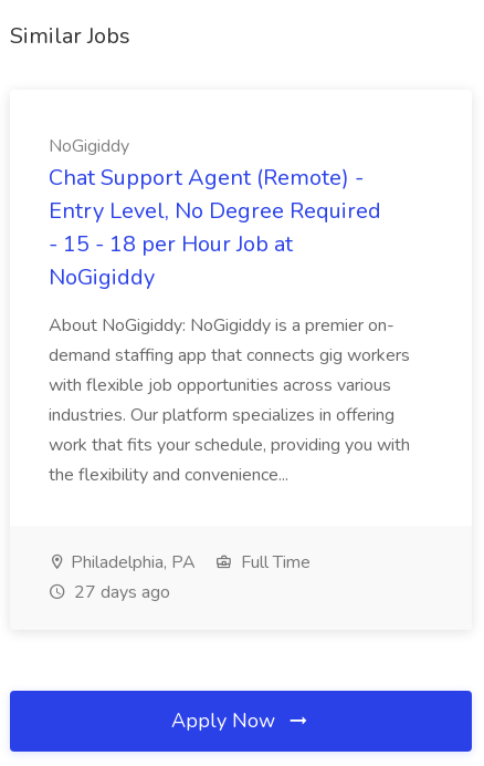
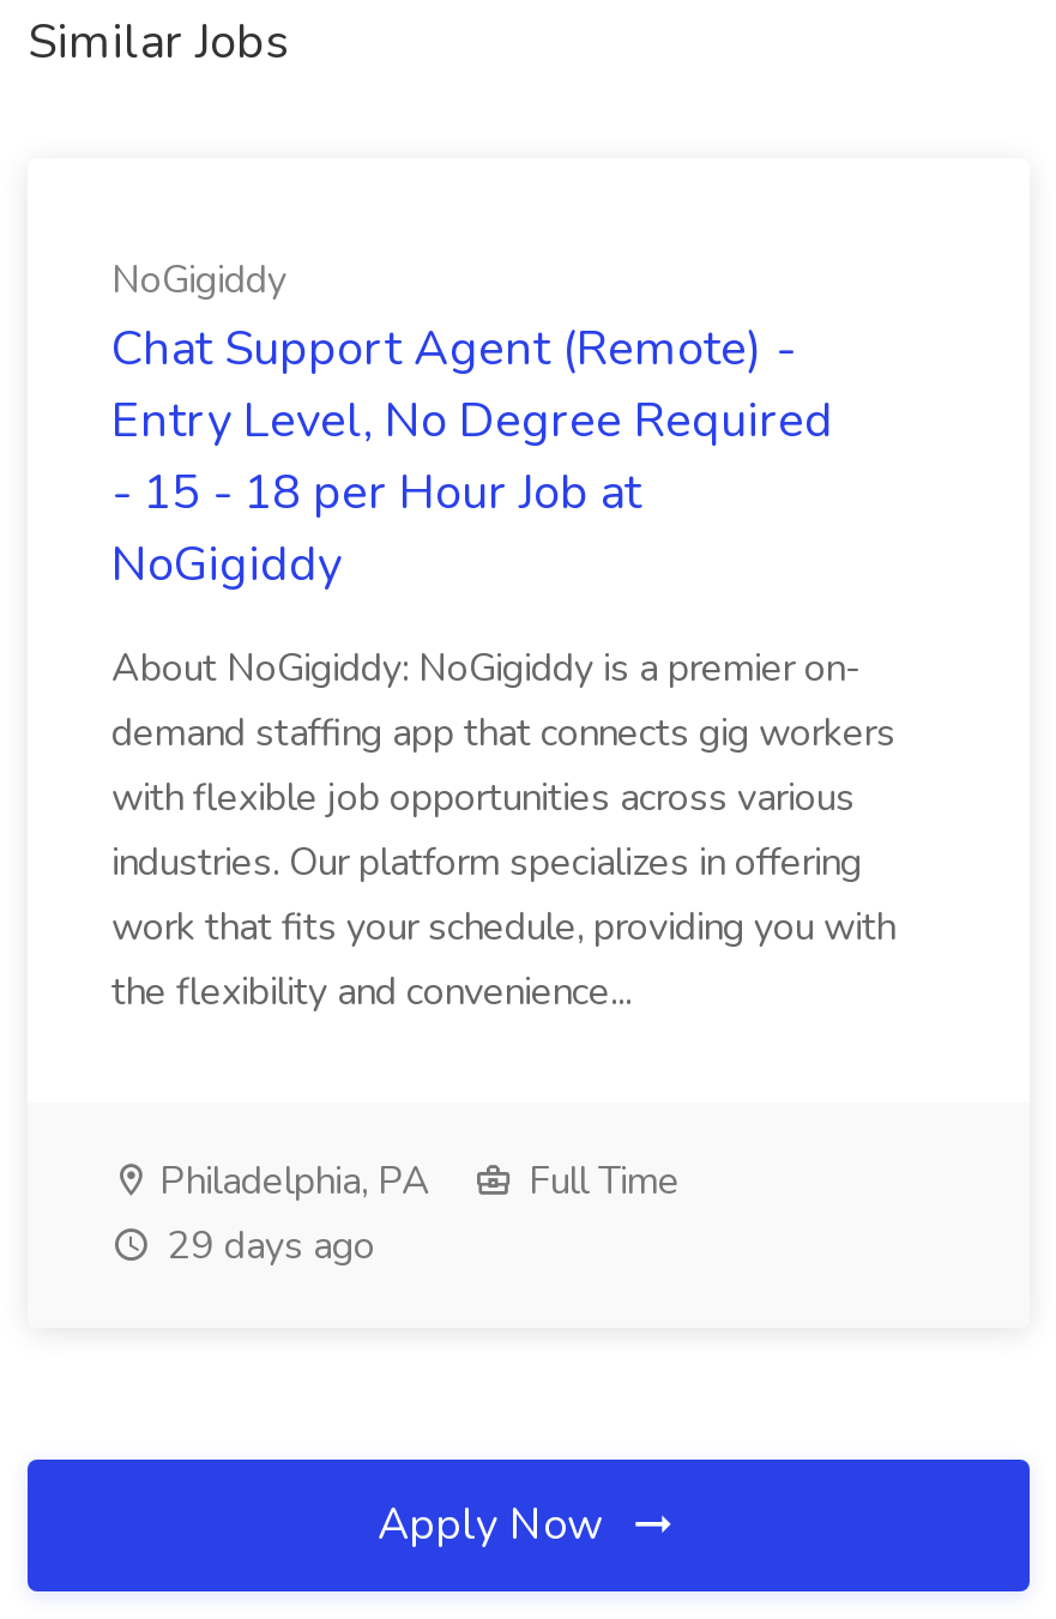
[70,580,170,604] 27 days ago -> [157,1220,375,1273] 29 days ago

